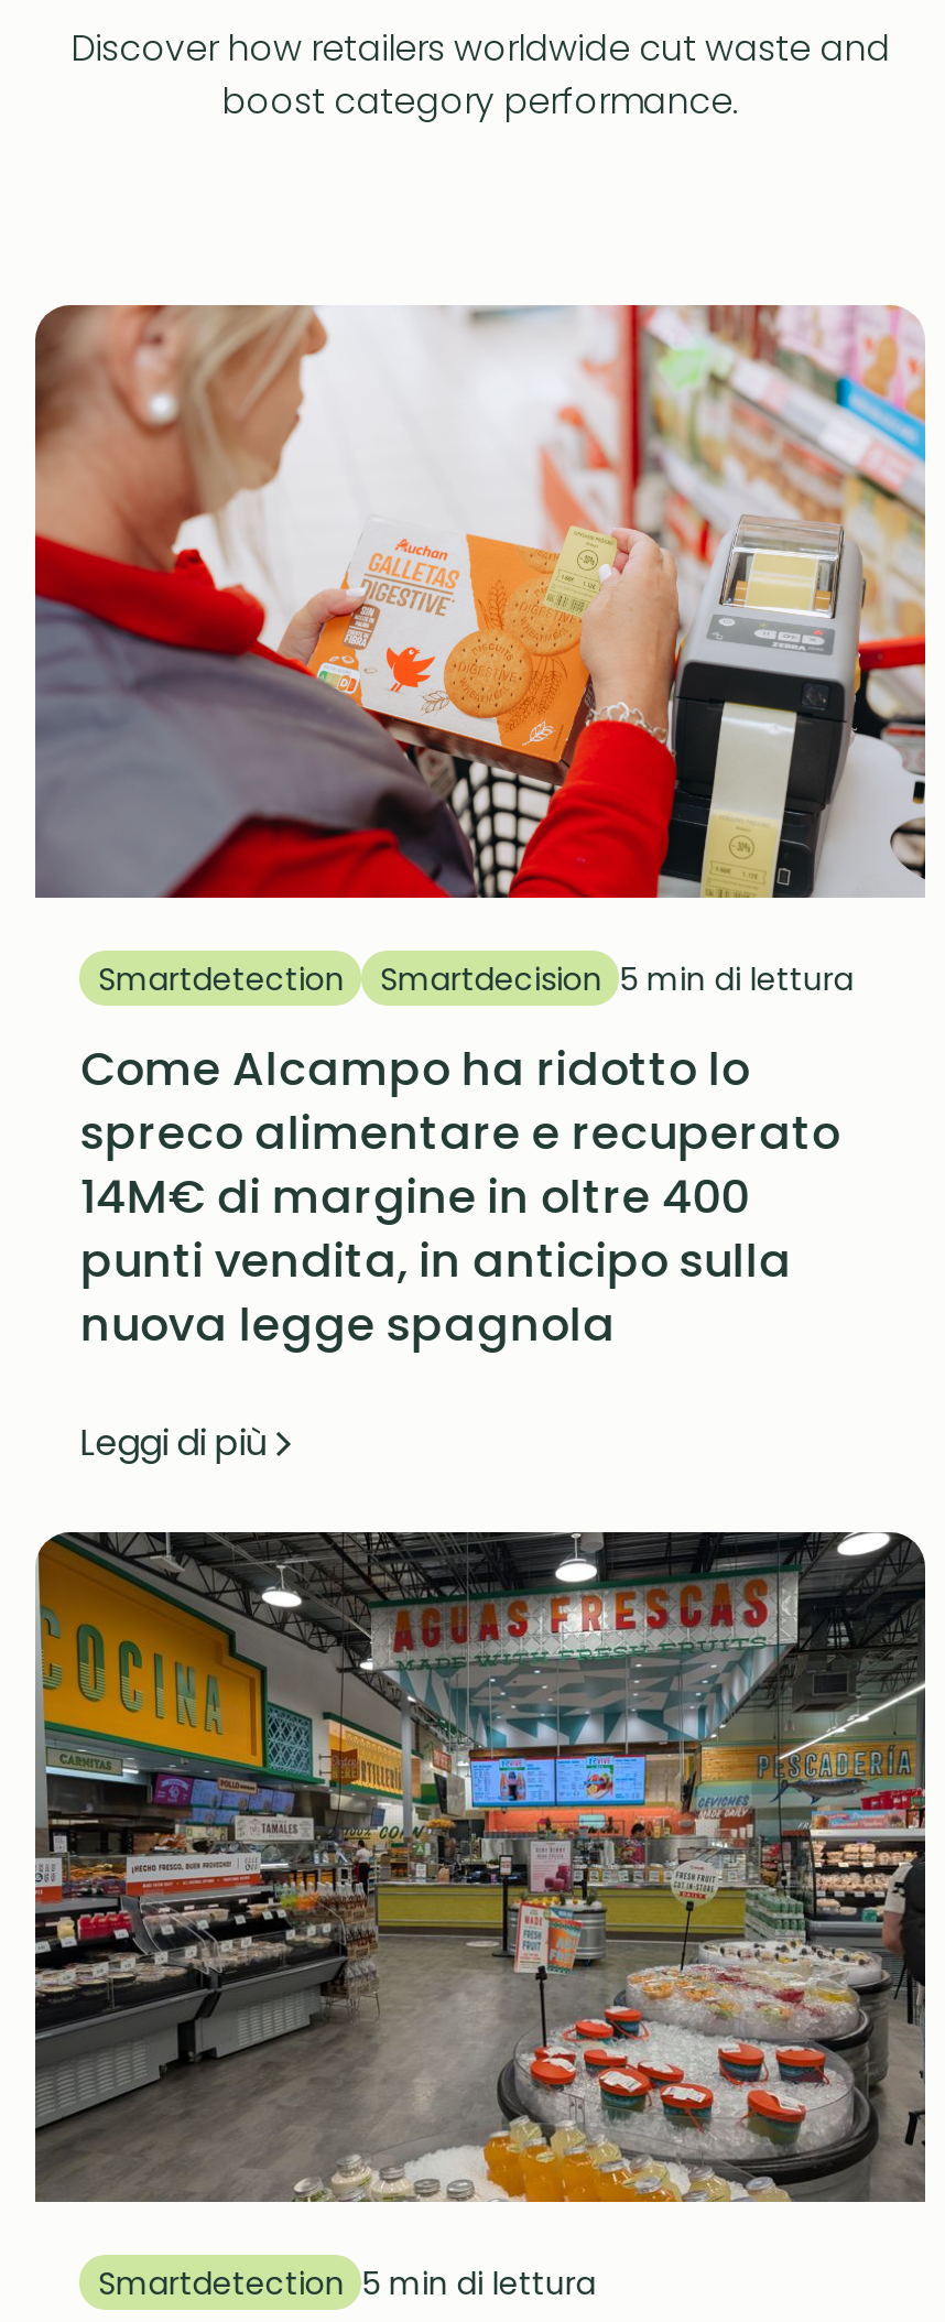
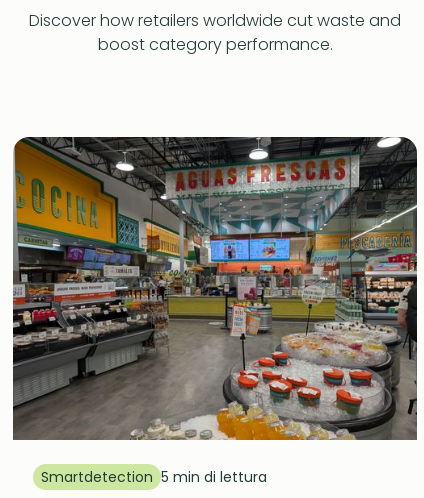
[33,303,927,1469] [image] | Smartdetection | Smartdecision 5 min di lettura | Come Alcampo ha ridotto lo | spreco alimentare e recuperato | 14M€ di margine in oltre 400 | punti vendita, in anticipo sulla | nuova legge spagnola | Leggi di più -> none

